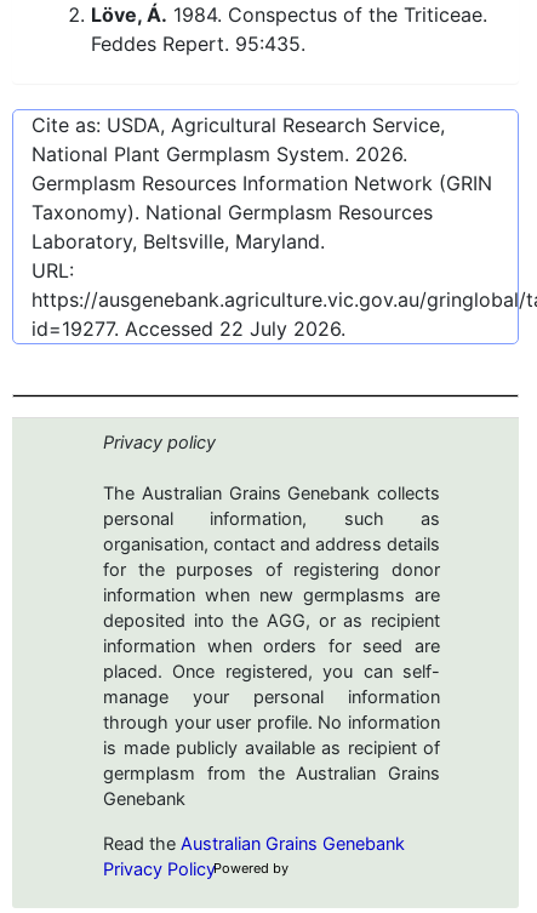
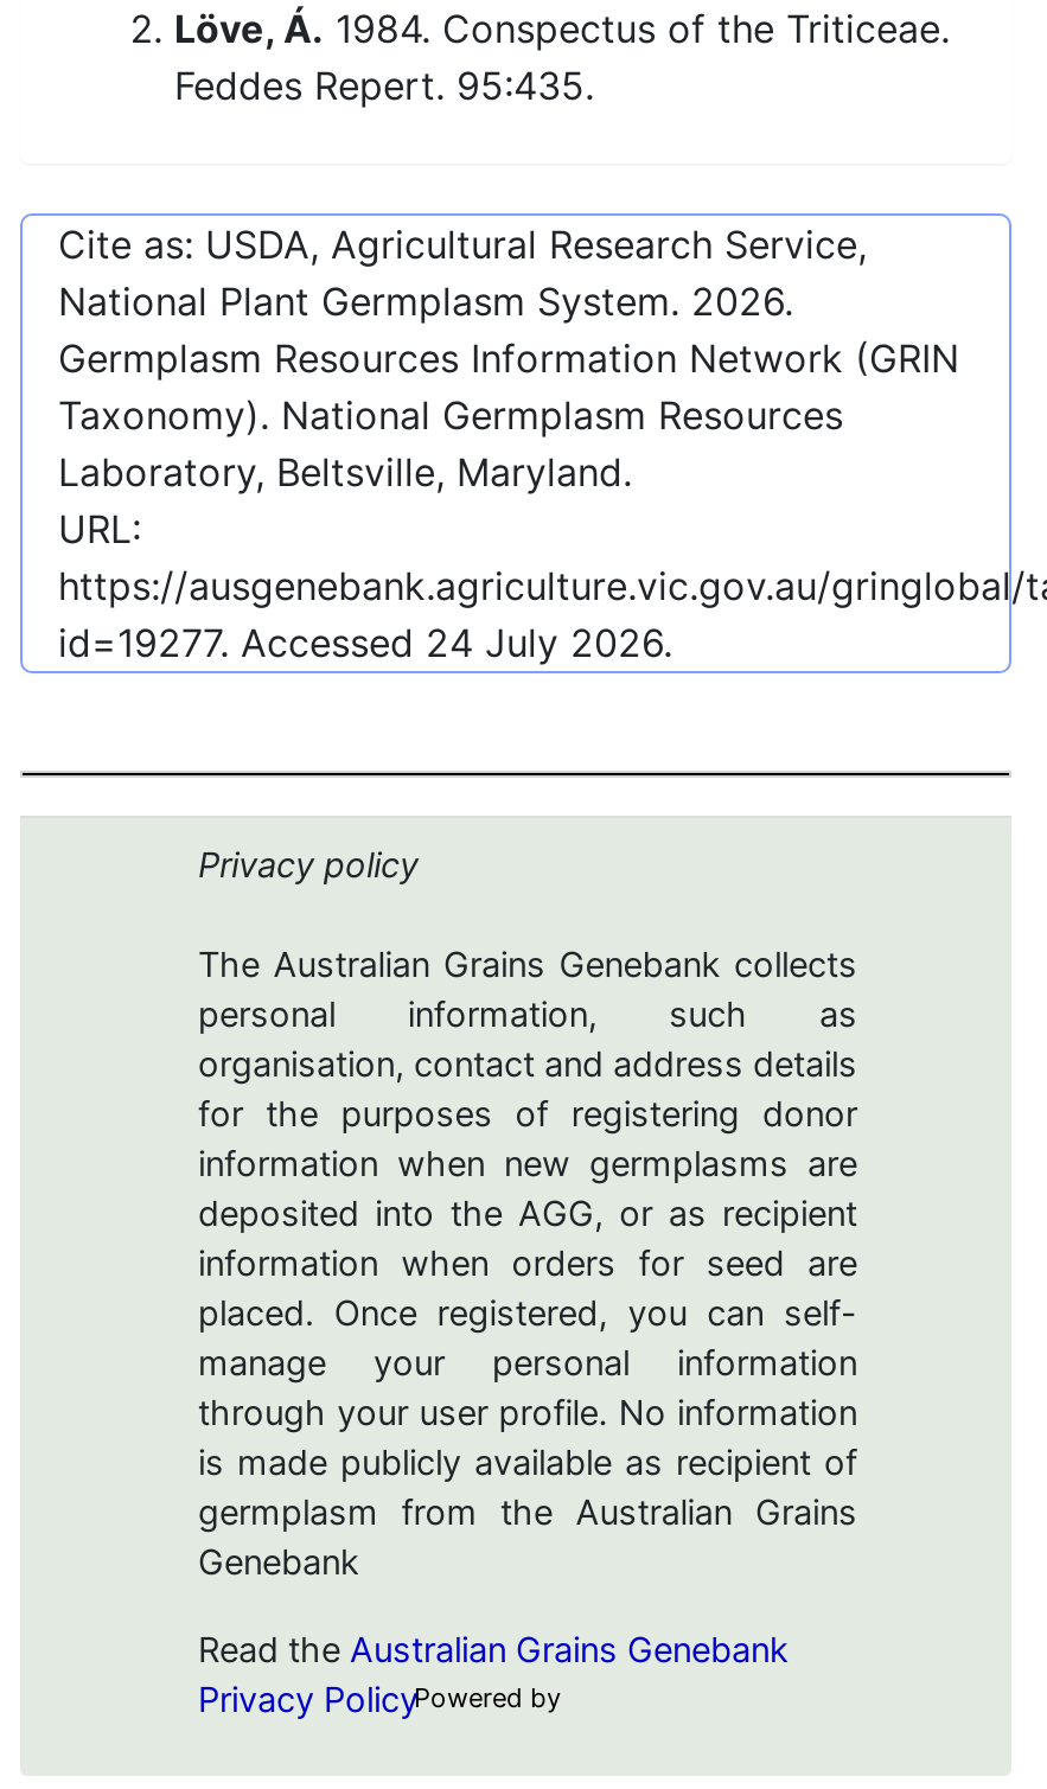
[32,316,345,341] id=19277. Accessed 22 July 2026. -> [58,619,672,666] id=19277. Accessed 24 July 2026.

